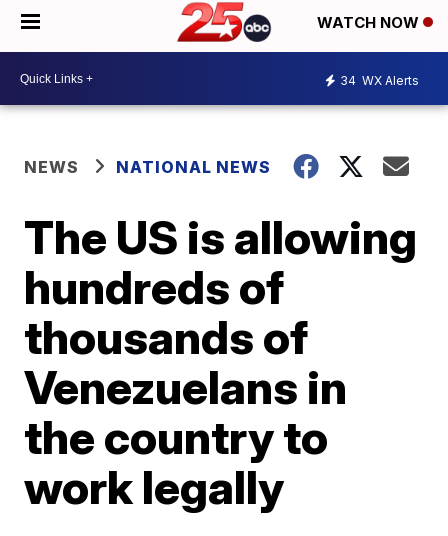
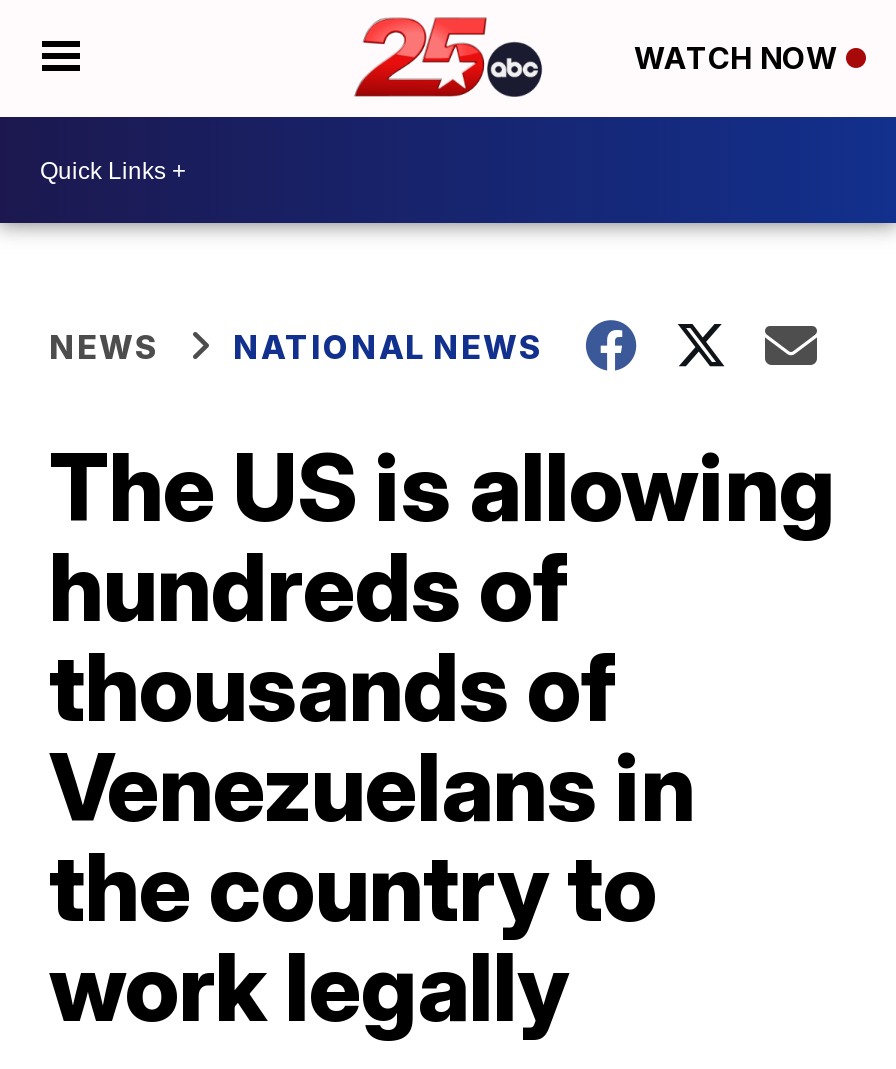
[340,72,419,87] 34 WX Alerts -> none

